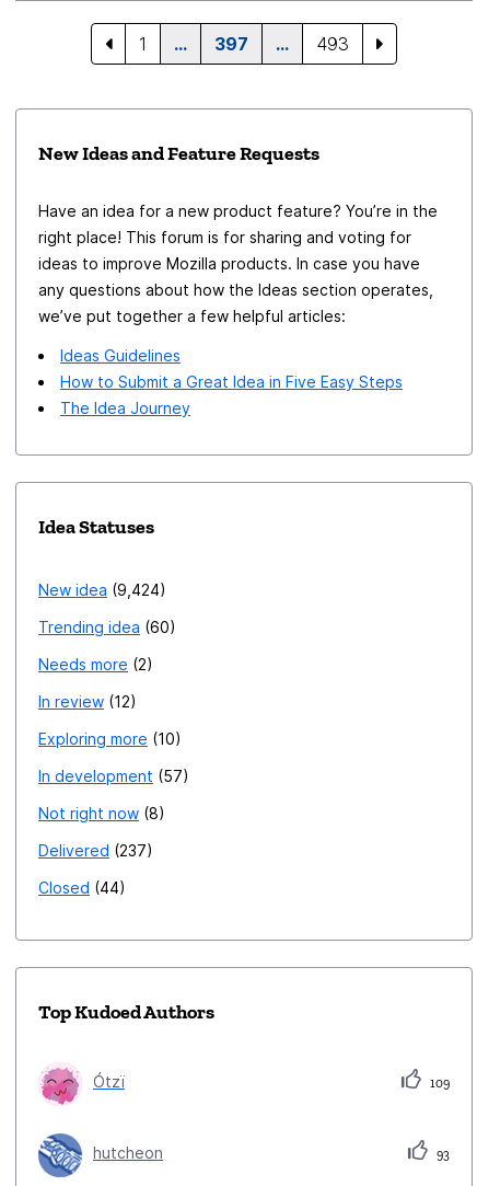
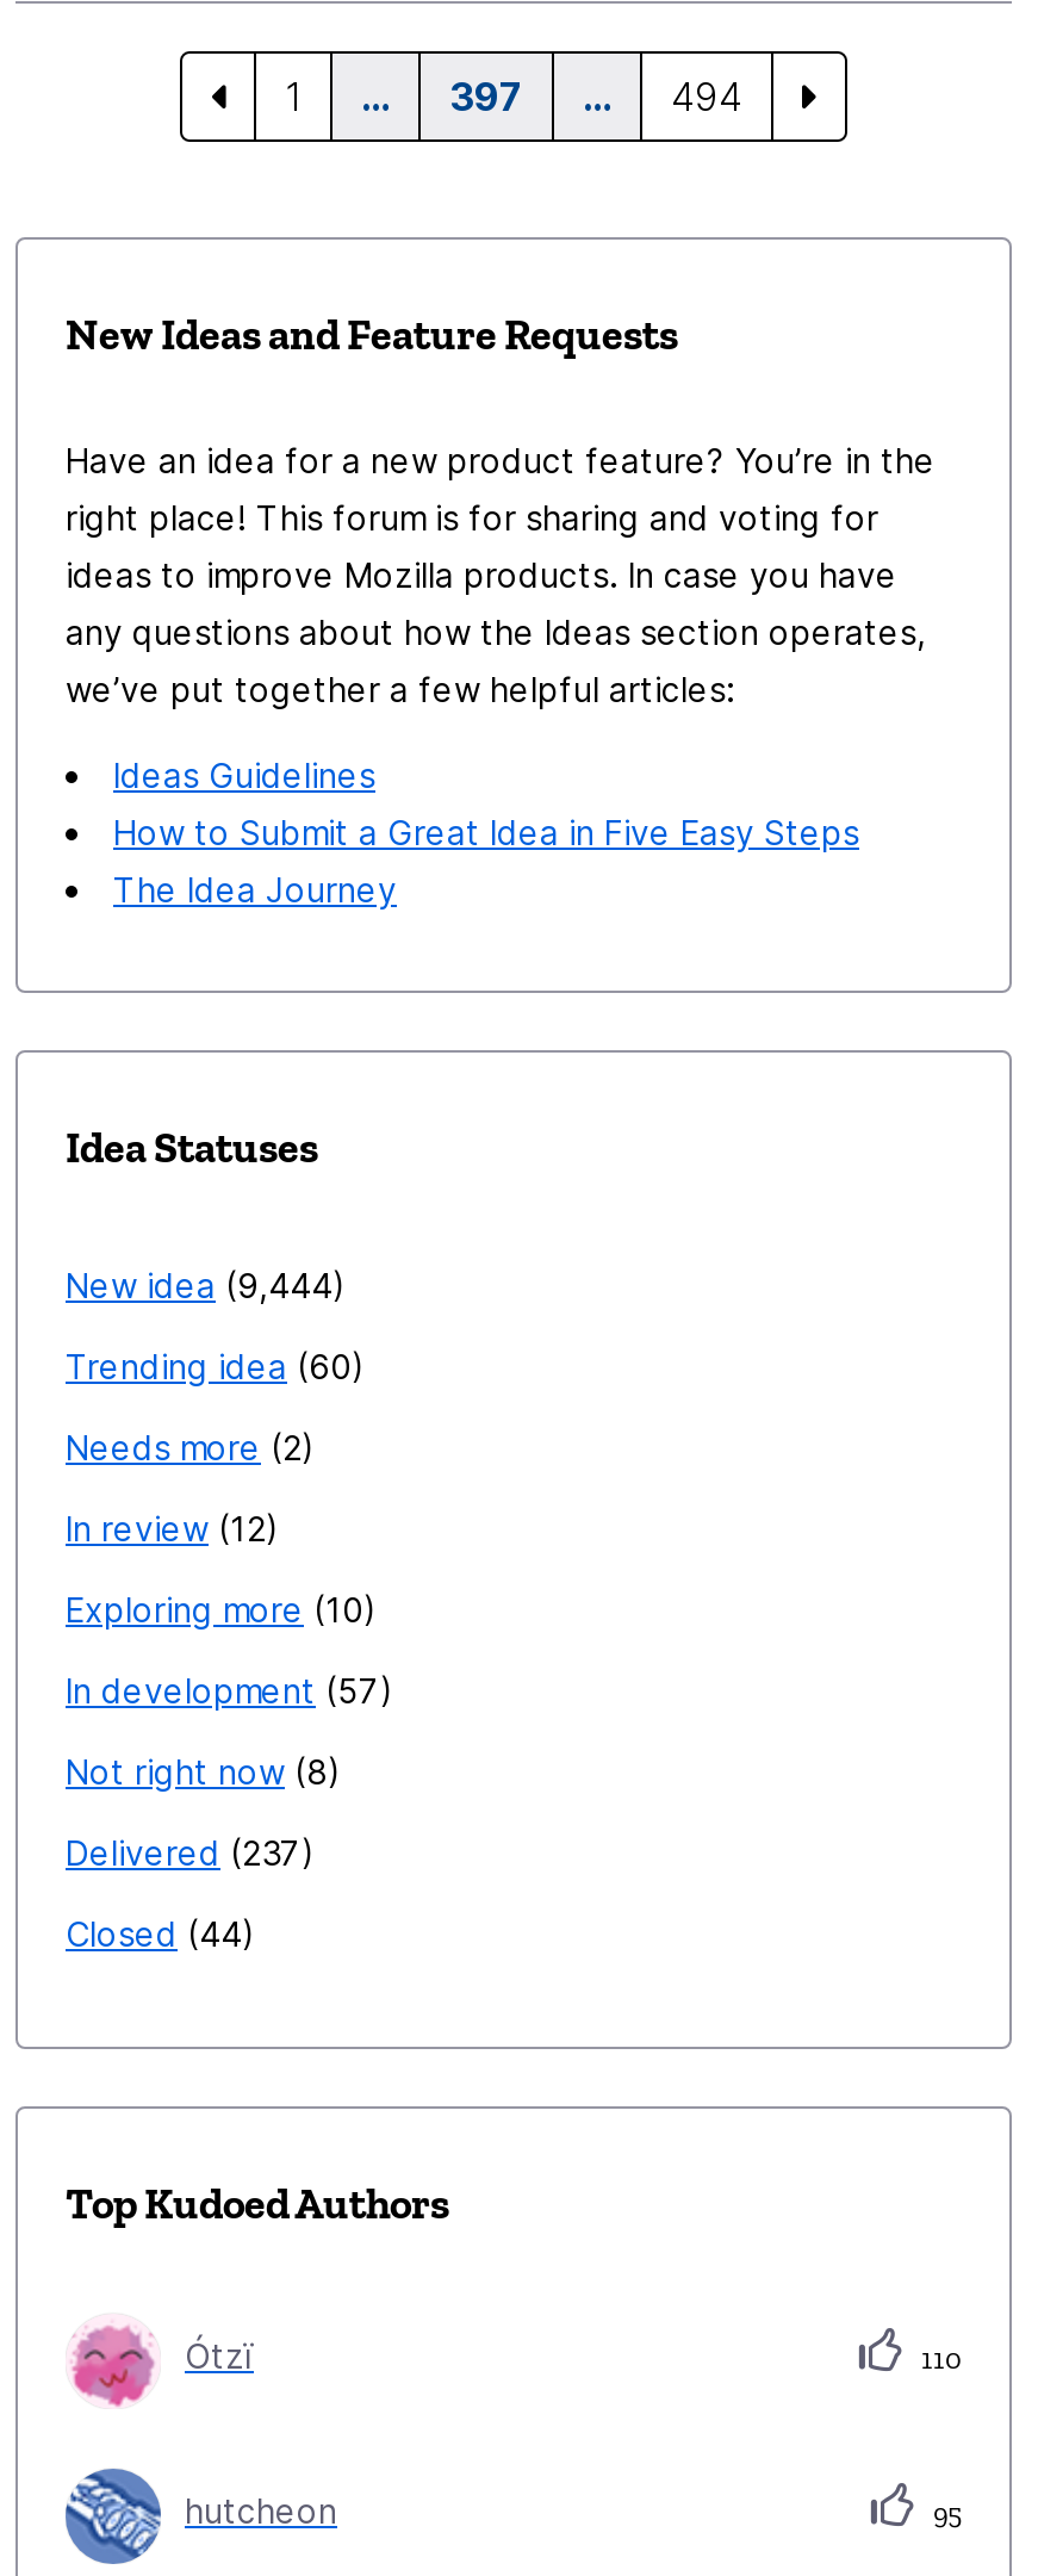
[316,33,349,55] 493 -> [671,72,742,120] 494
[38,581,160,599] New idea 9,424 -> [66,1265,332,1305] New idea 9,444
[427,1076,450,1091] 109 -> [914,2342,962,2375] 110
[433,1147,450,1162] 93 -> [926,2497,962,2530] 95

